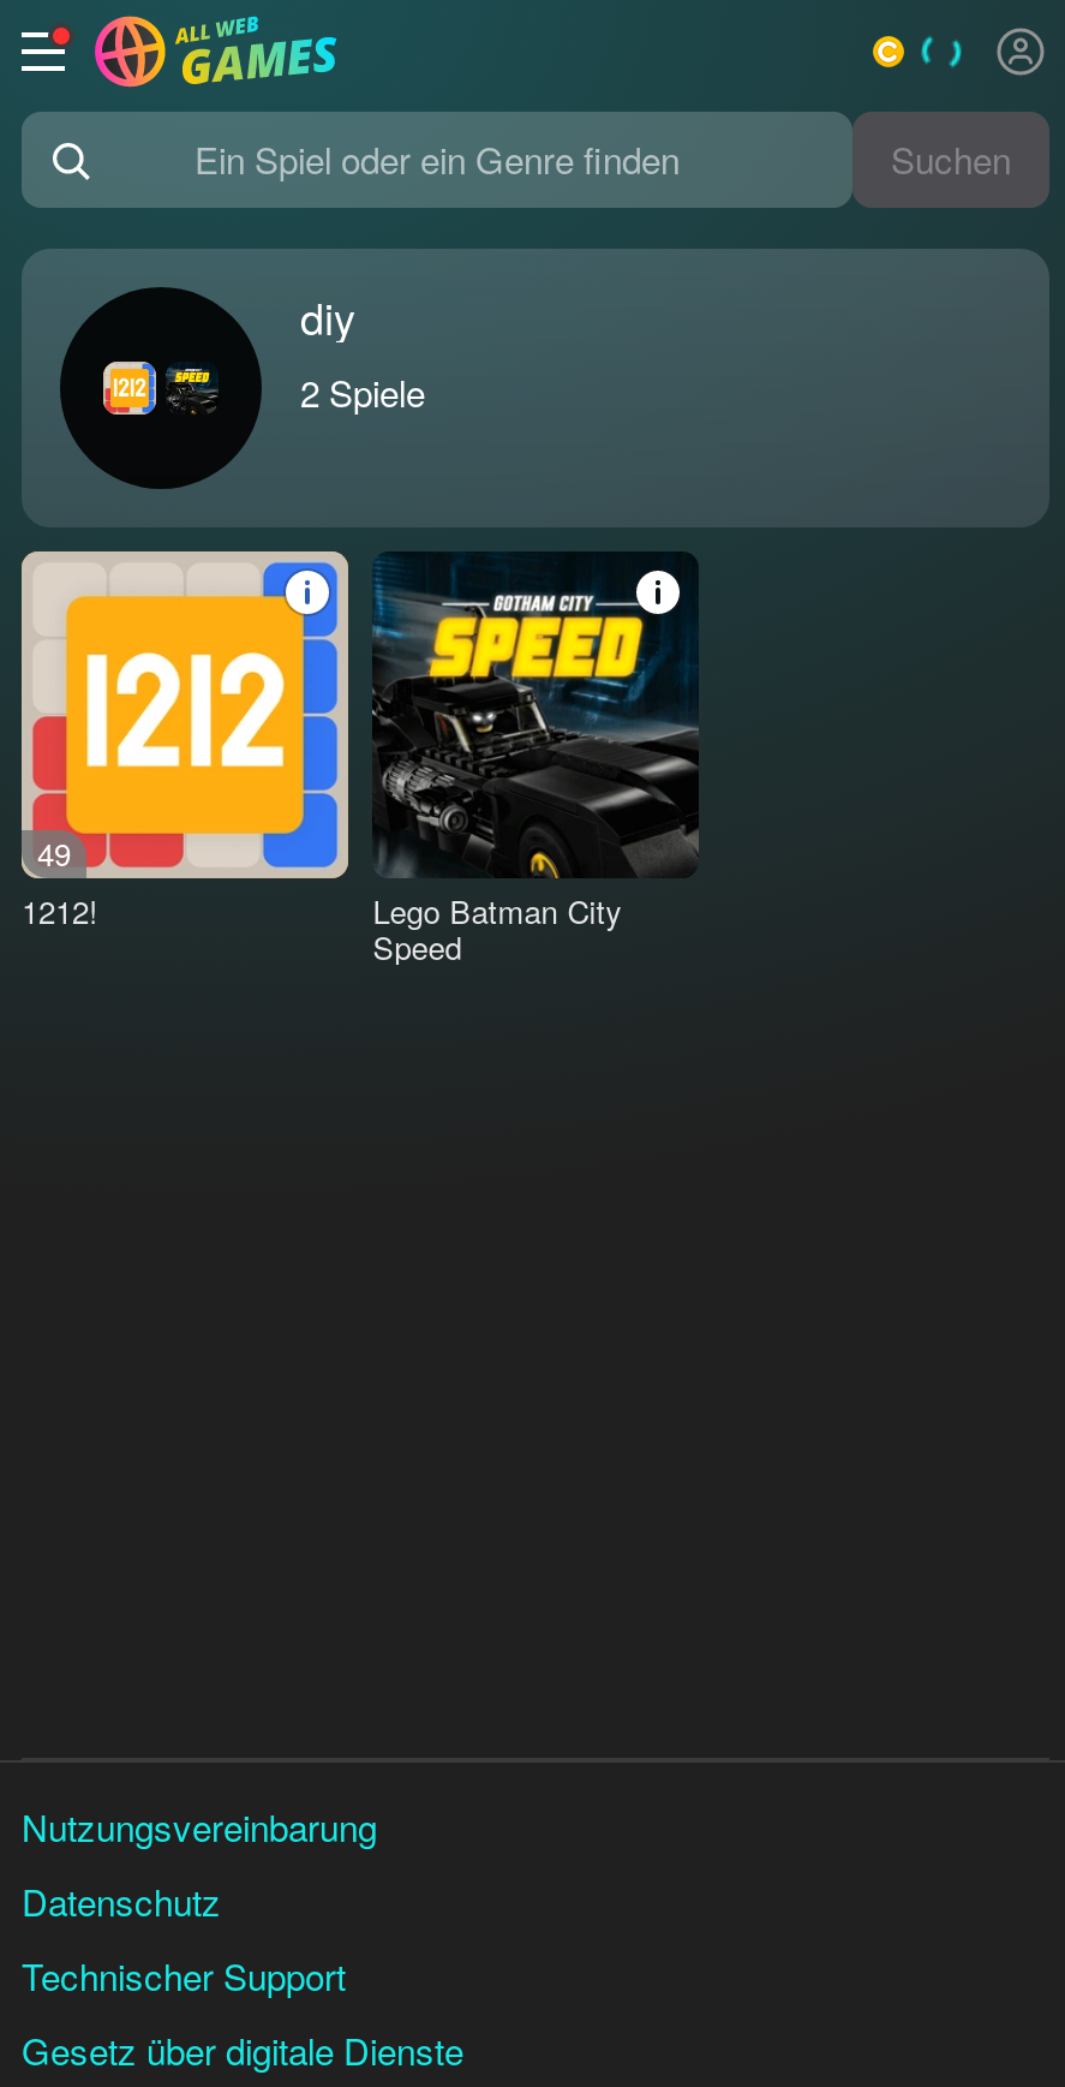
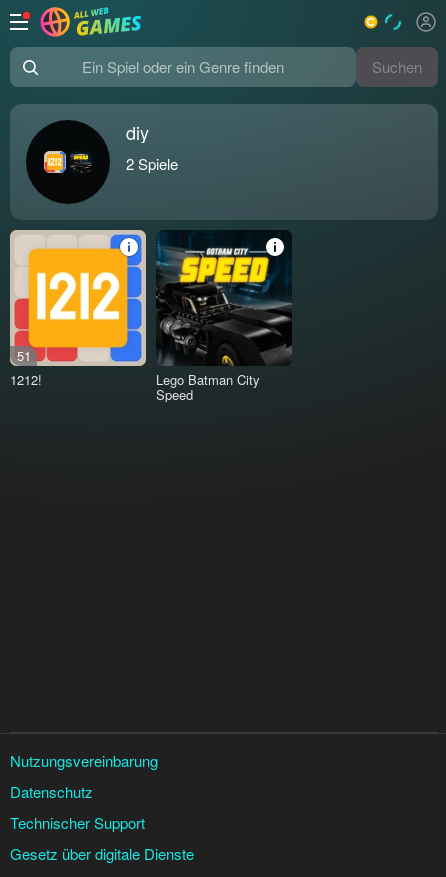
[37,830,71,876] 49 -> [16,346,30,365] 51

